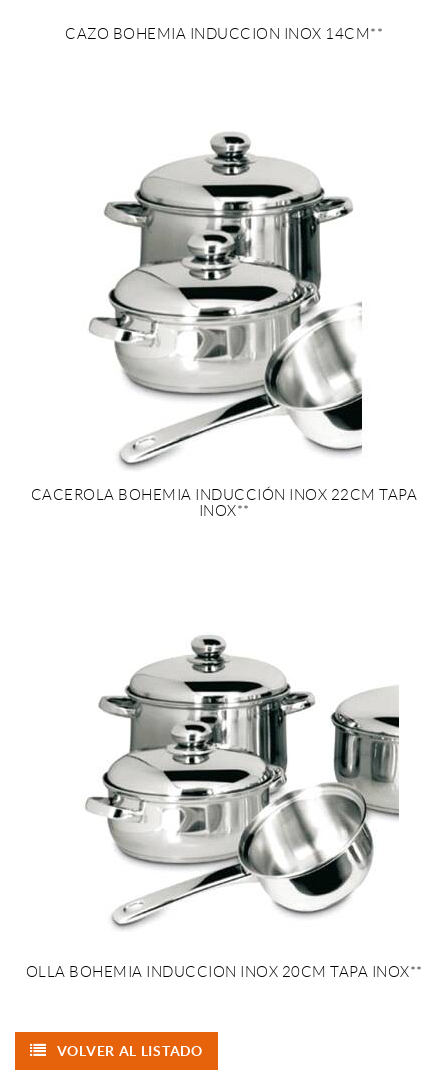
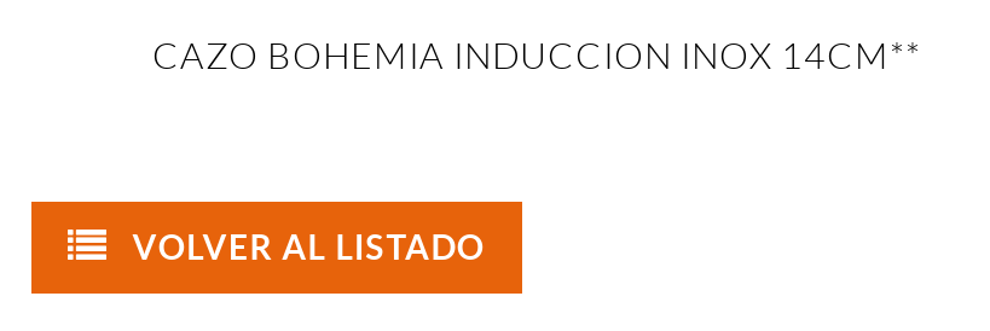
[31,132,417,518] [image] | CACEROLA BOHEMIA INDUCCIÓN INOX 22CM TAPA | INOX** -> none
[25,635,422,979] [image] | OLLA BOHEMIA INDUCCION INOX 20CM TAPA INOX** -> none

